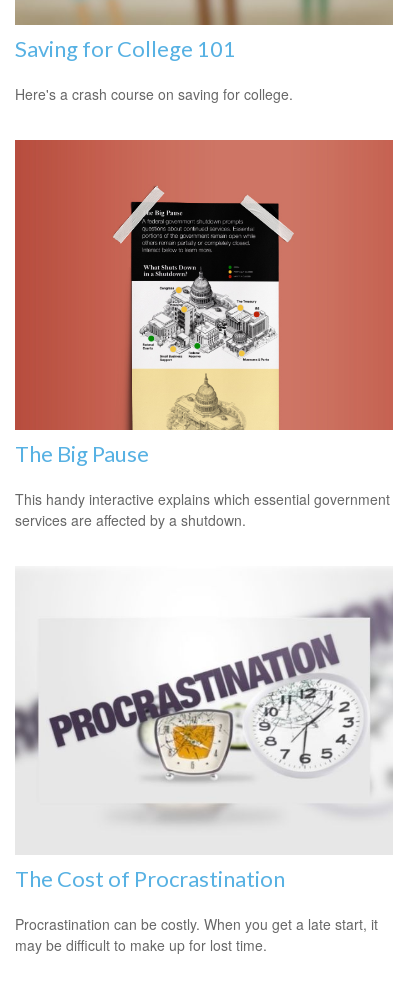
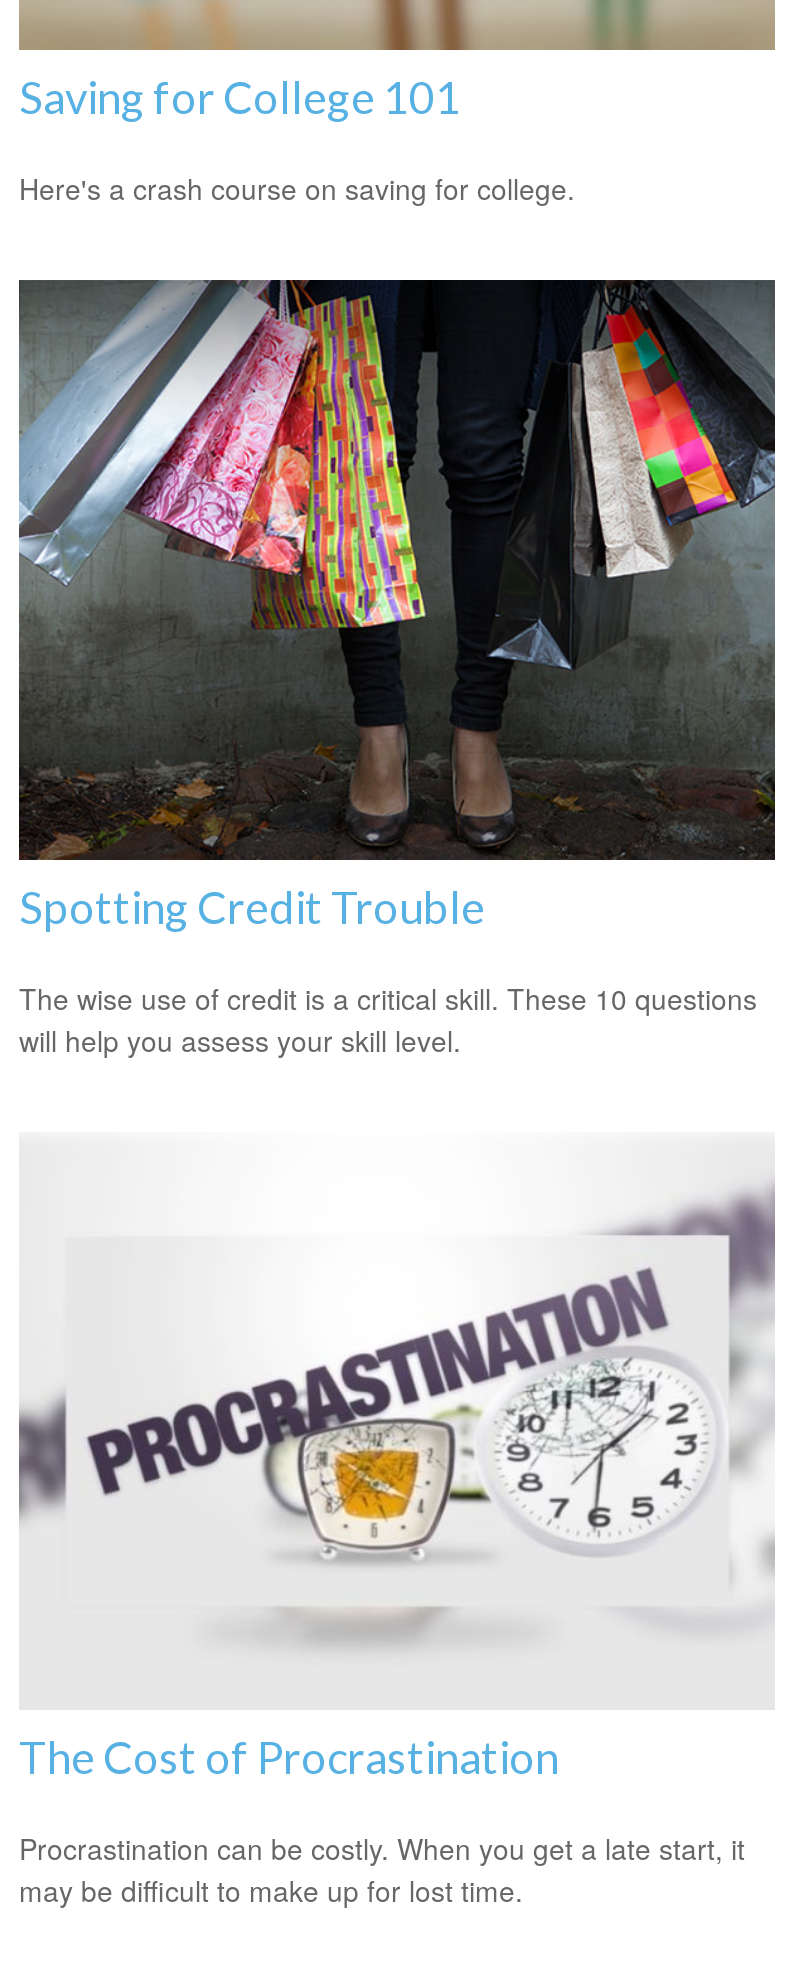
[14,139,394,467] [image] | The Big Pause -> [17,278,777,933] [image] | Spotting Credit Trouble
[15,489,390,530] This handy interactive explains which essential government | services are affected by a shutdown. -> [19,977,757,1059] The wise use of credit is a critical skill. These 10 questions | will help you assess your skill level.

